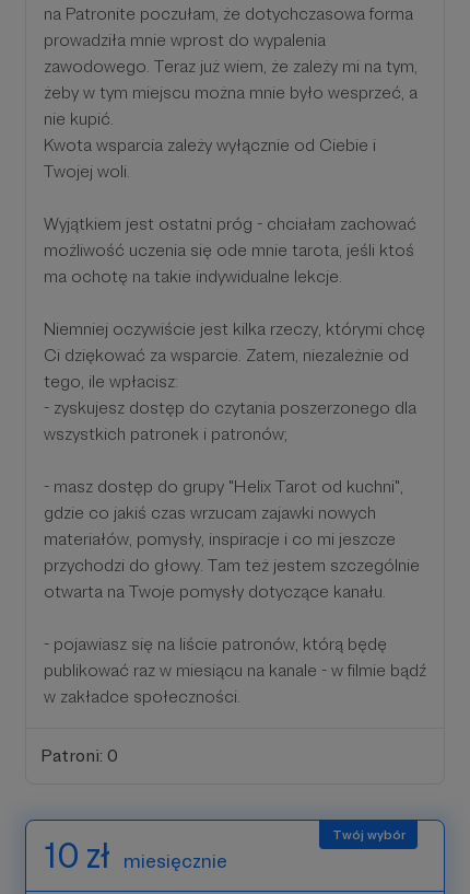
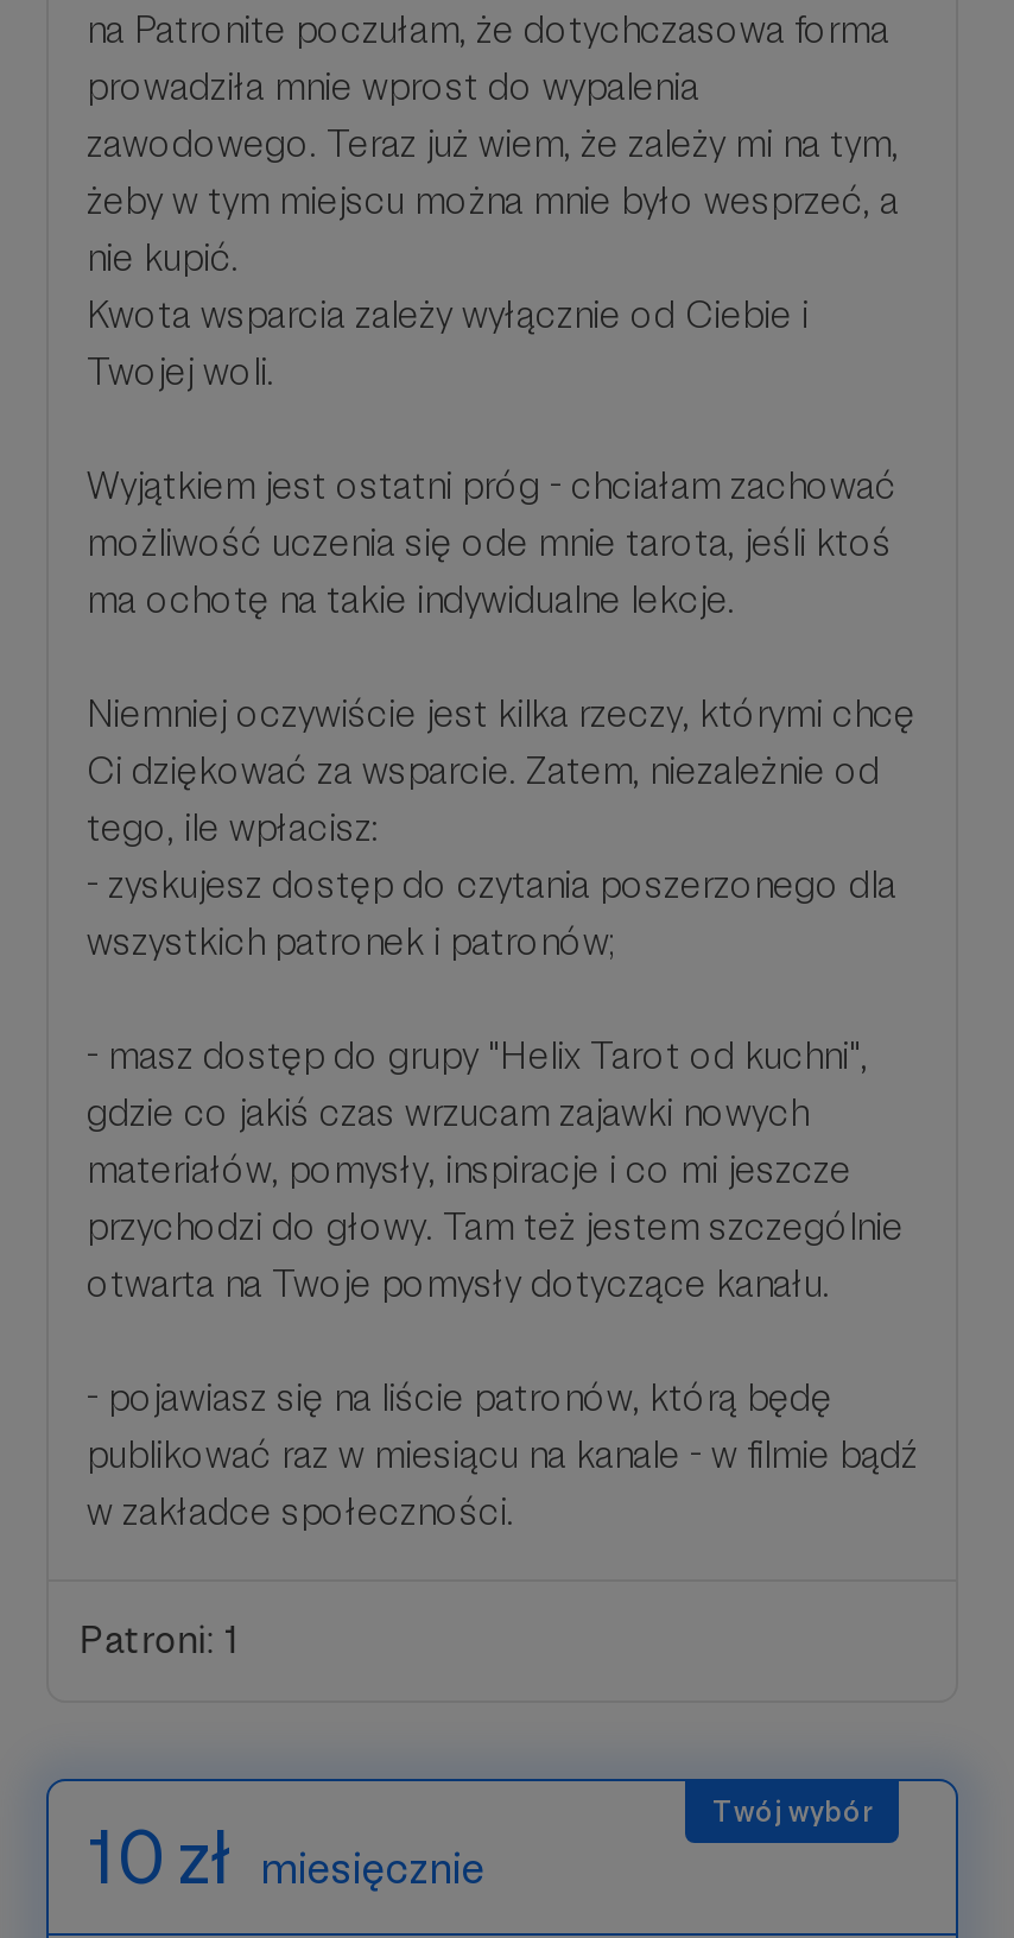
[40,745,118,766] Patroni: 0 -> [79,1617,238,1662] Patroni: 1

